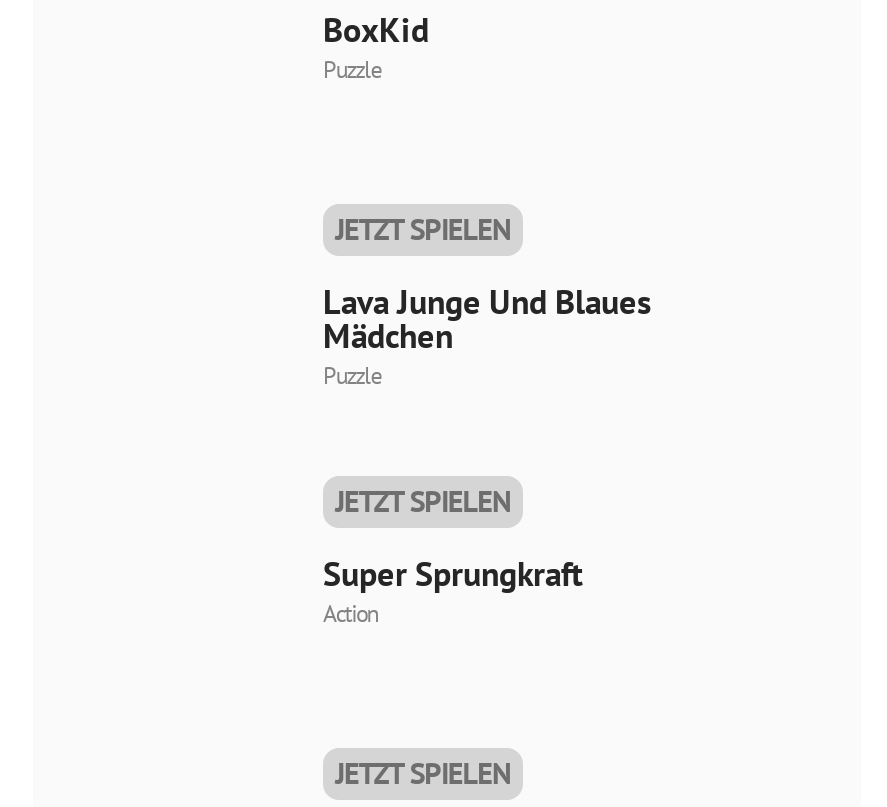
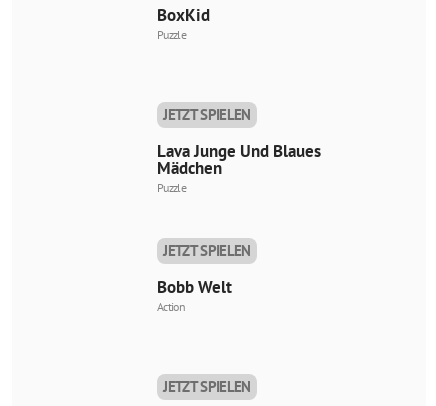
[323,551,583,595] Super Sprungkraft -> [157,275,232,297] Bobb Welt

